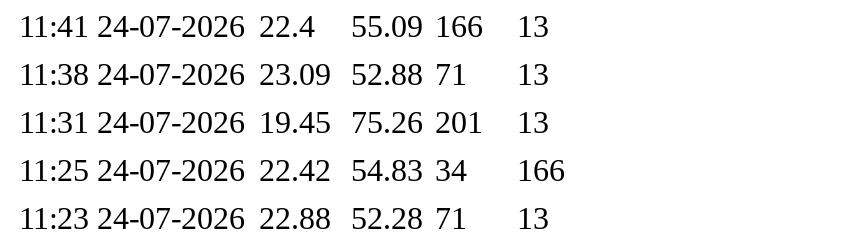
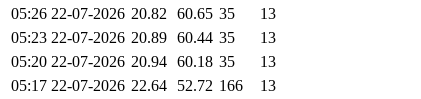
[19,9,483,43] 11:41 24-07-2026 22.4 | 55.09 166 -> [11,5,235,22] 05:26 22-07-2026 20.82 60.65 35
[19,57,549,91] 11:38 24-07-2026 23.09 52.88 71 13 -> [11,29,276,46] 05:23 22-07-2026 20.89 60.44 35 13
[19,105,549,139] 11:31 24-07-2026 19.45 75.26 201 13 -> [11,53,276,70] 05:20 22-07-2026 20.94 60.18 35 13
[19,153,565,235] 11:25 24-07-2026 22.42 54.83 34 | 166 | 11:23 24-07-2026 22.88 52.28 71 -> [11,77,243,94] 05:17 22-07-2026 22.64 52.72 166

